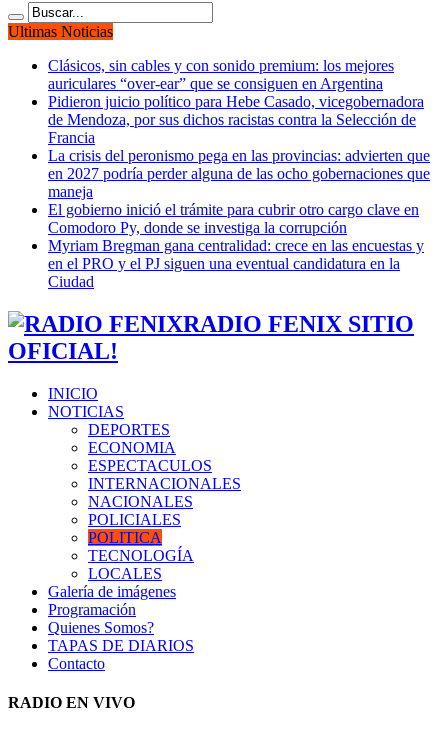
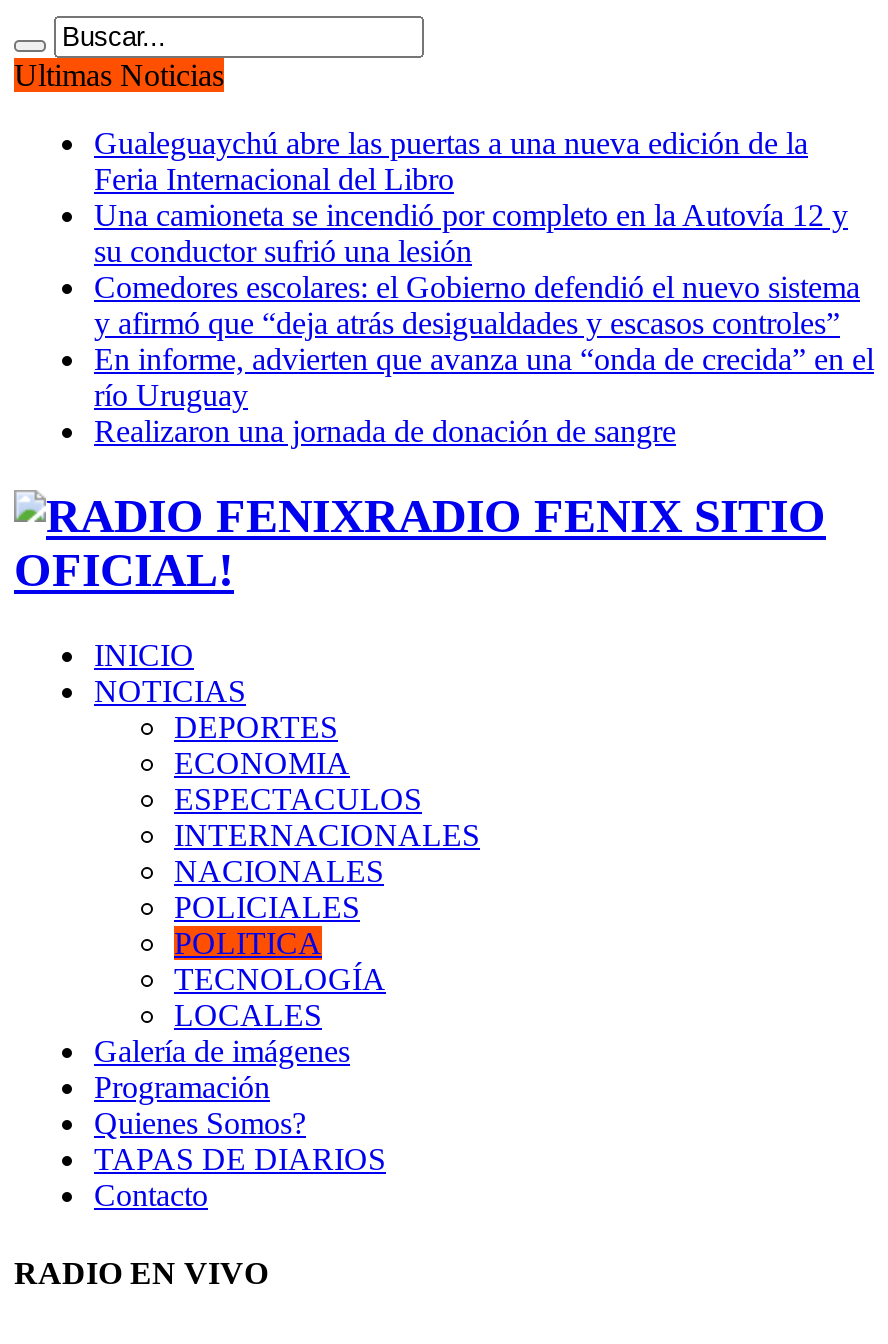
[48,57,430,290] Clásicos, sin cables y con sonido premium: los mejores | auriculares “over-ear” que se consiguen en Argentina | Pidieron juicio político para Hebe Casado, vicegobernadora | de Mendoza, por sus dichos racistas contra la Selección de | Francia | La crisis del peronismo pega en las provincias: advierten que | en 2027 podría perder alguna de las ocho gobernaciones que | maneja | El gobierno inició el trámite para cubrir otro cargo clave en | Comodoro Py, donde se investiga la corrupción | Myriam Bregman gana centralidad: crece en las encuestas y | en el PRO y el PJ siguen una eventual candidatura en la | Ciudad -> [94,126,874,448] Gualeguaychú abre las puertas a una nueva edición de la | Feria Internacional del Libro | Una camioneta se incendió por completo en la Autovía 12 y | su conductor sufrió una lesión | Comedores escolares: el Gobierno defendió el nuevo sistema | y afirmó que “deja atrás desigualdades y escasos controles” | En informe, advierten que avanza una “onda de crecida” en el | río Uruguay | Realizaron una jornada de donación de sangre

